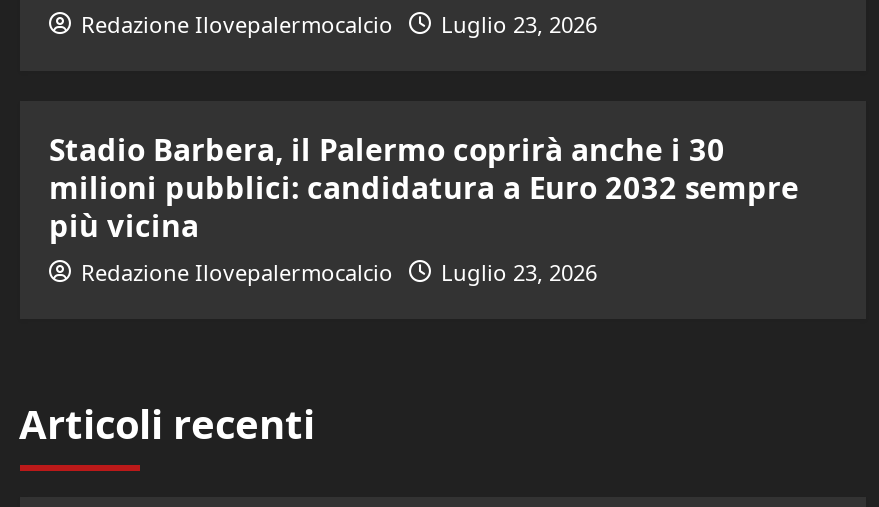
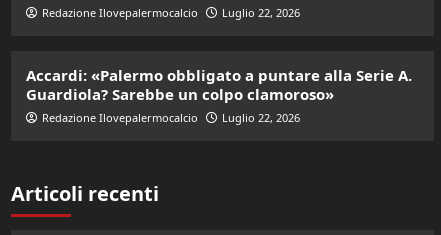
[81,10,597,40] Redazione Ilovepalermocalcio Luglio 23, 2026 -> [41,5,299,20] Redazione Ilovepalermocalcio Luglio 22, 2026
[49,130,799,246] Stadio Barbera, il Palermo coprirà anche i 30 | milioni pubblici: candidatura a Euro 2032 sempre | più vicina -> [25,65,411,104] Accardi: «Palermo obbligato a puntare alla Serie A. | Guardiola? Sarebbe un colpo clamoroso»
[81,258,597,288] Redazione Ilovepalermocalcio Luglio 23, 2026 -> [41,110,299,125] Redazione Ilovepalermocalcio Luglio 22, 2026

